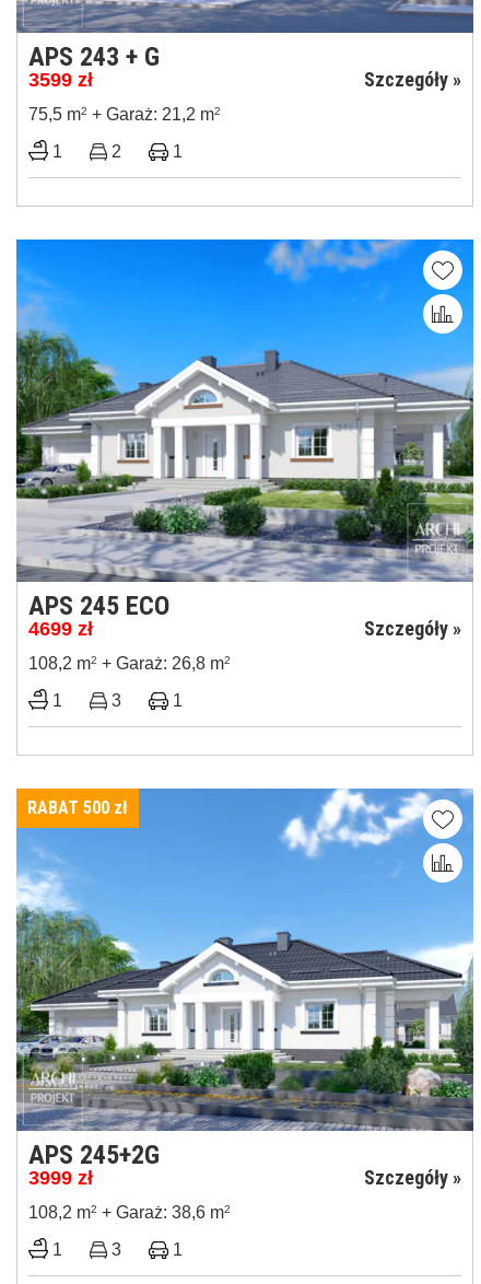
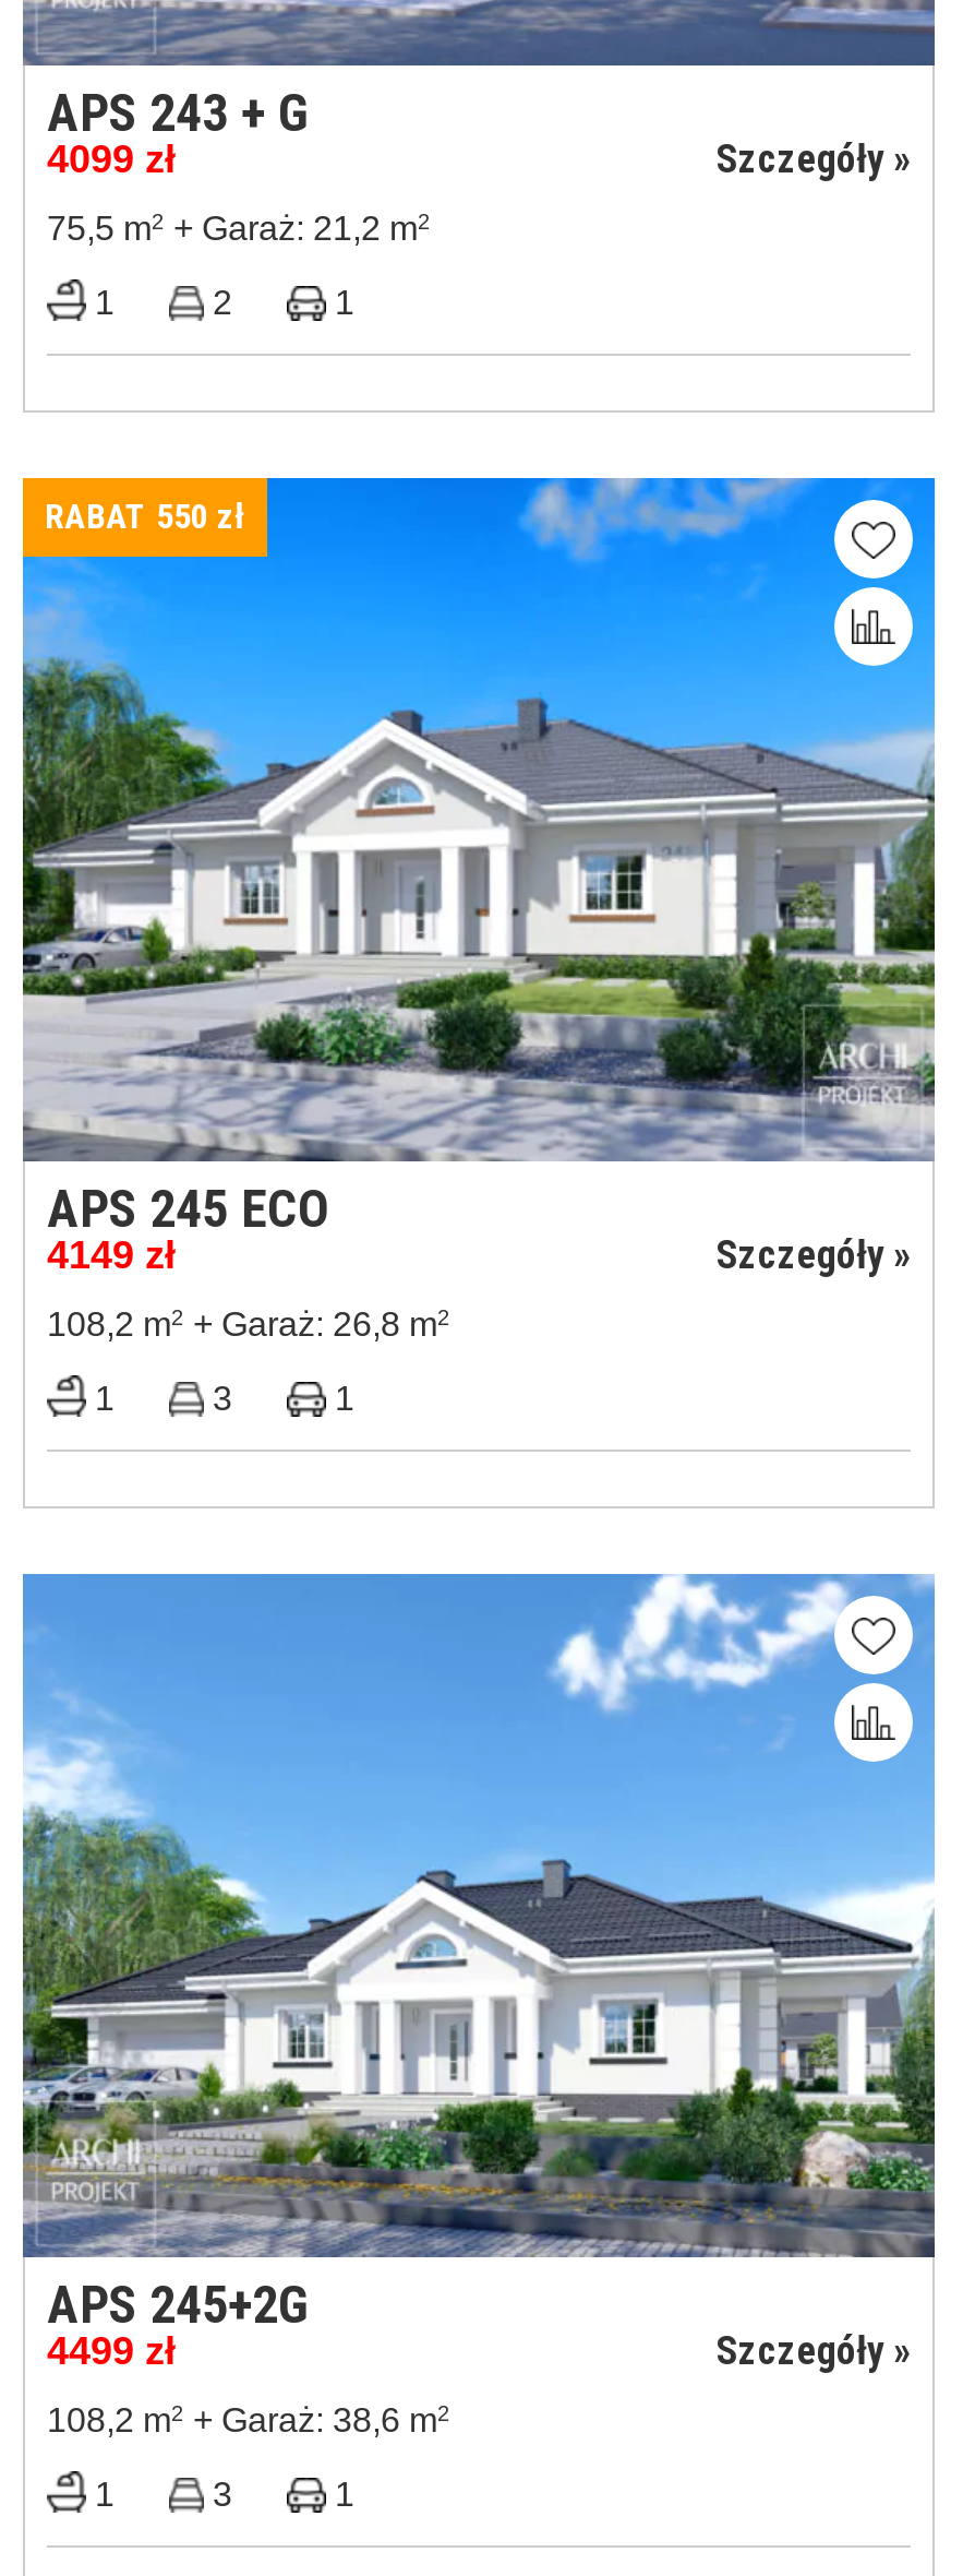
[28,69,93,90] 3599 zł -> [47,137,176,181] 4099 zł
none -> [45,495,245,536] RABAT 550 zł
[28,618,93,640] 4699 zł -> [47,1233,176,1277] 4149 zł
[27,797,128,818] RABAT 500 zł -> none
[28,1167,93,1189] 3999 zł -> [47,2330,176,2374] 4499 zł

